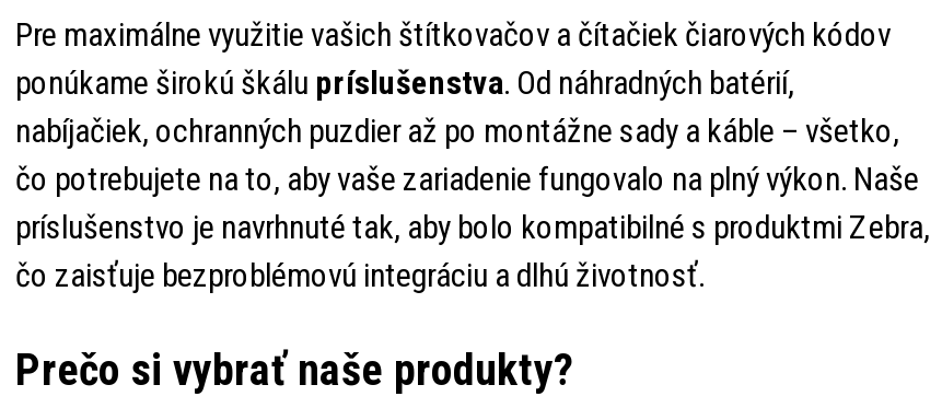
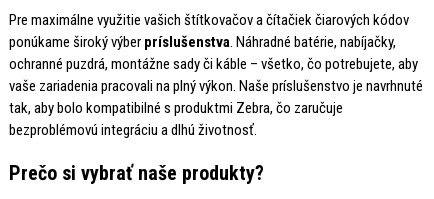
[15,63,930,295] ponúkame širokú škálu príslušenstva. Od náhradných batérií, | nabíjačiek, ochranných puzdier až po montážne sady a káble – všetko, | čo potrebujete na to, aby vaše zariadenie fungovalo na plný výkon. Naše | príslušenstvo je navrhnuté tak, aby bolo kompatibilné s produktmi Zebra, | čo zaisťuje bezproblémovú integráciu a dlhú životnosť. -> [9,33,423,139] ponúkame široký výber príslušenstva. Náhradné batérie, nabíjačky, | ochranné puzdrá, montážne sady či káble – všetko, čo potrebujete, aby | vaše zariadenia pracovali na plný výkon. Naše príslušenstvo je navrhnuté | tak, aby bolo kompatibilné s produktmi Zebra, čo zaručuje | bezproblémovú integráciu a dlhú životnosť.

